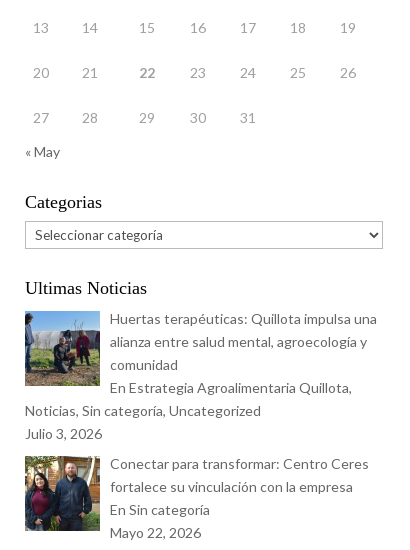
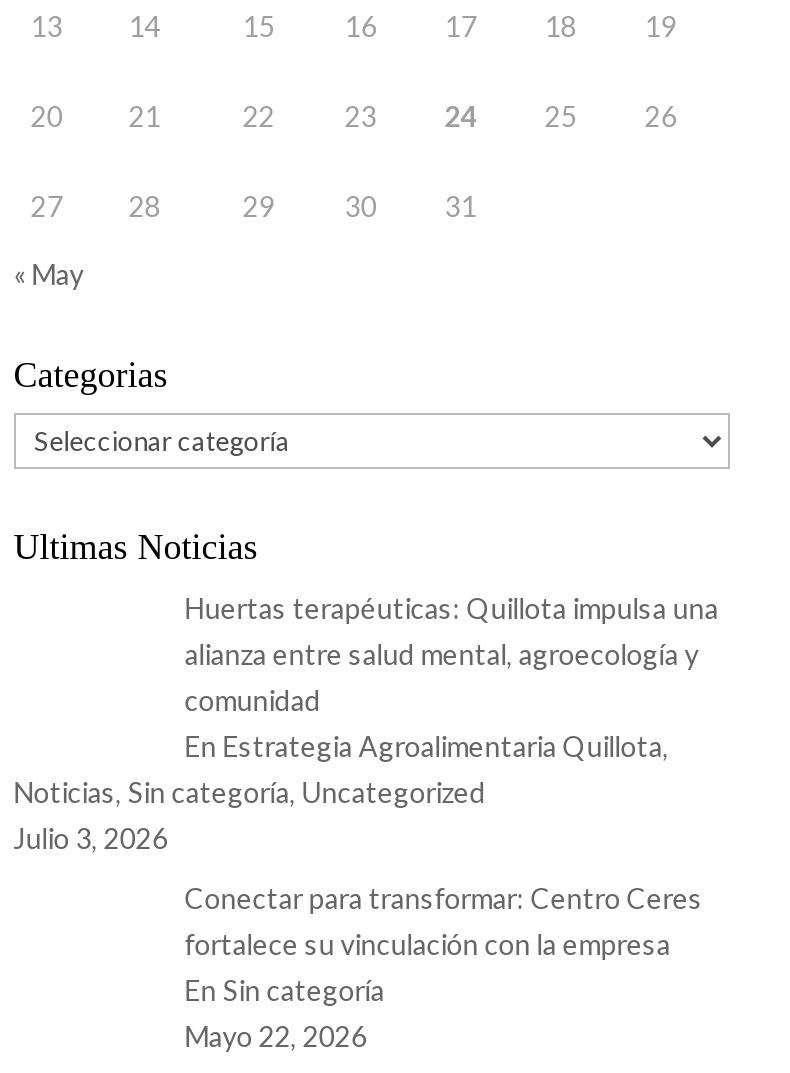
[24,310,101,387] [image] -> none
[24,455,101,532] [image] -> none

